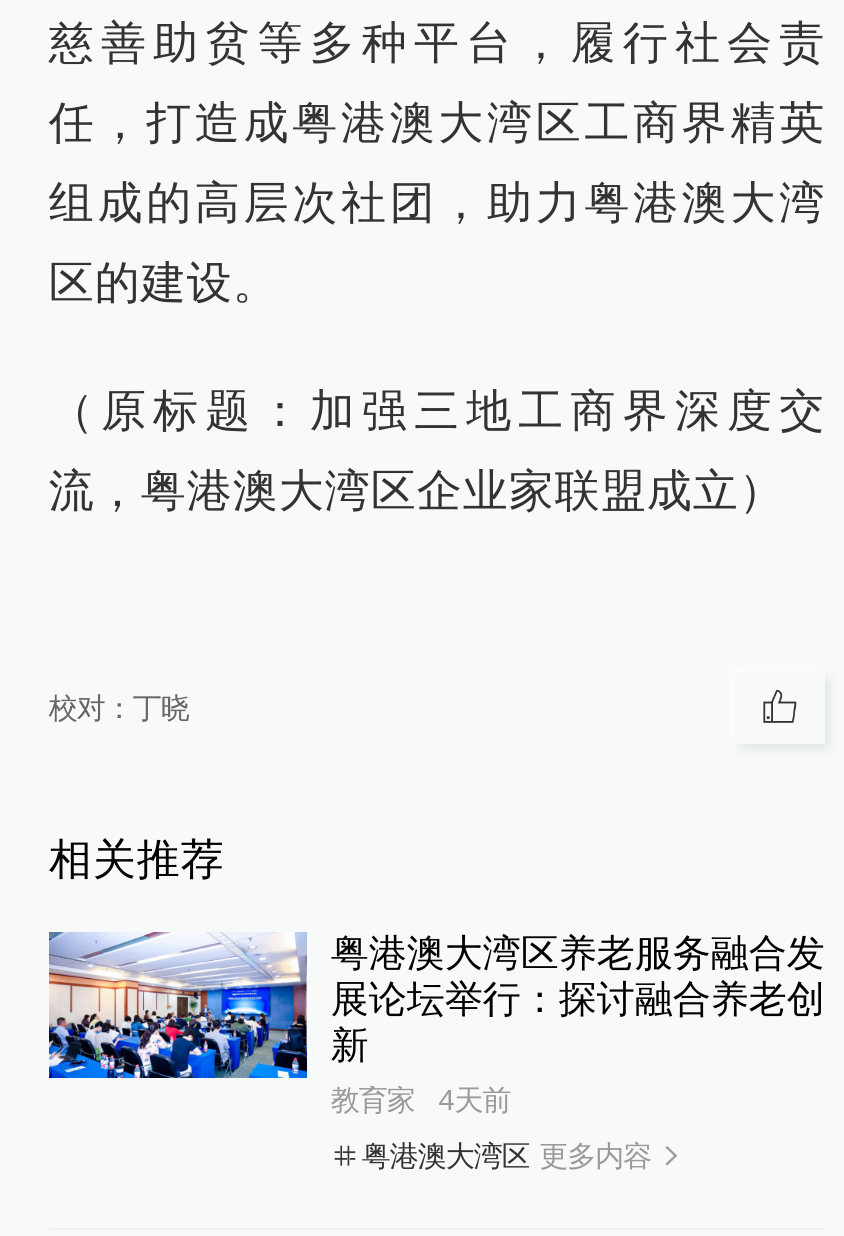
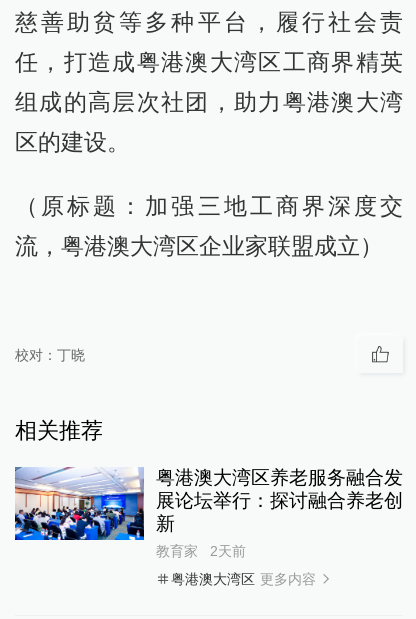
[331,1085,511,1117] 教育家 4天前 -> [156,543,246,559] 教育家 2天前

